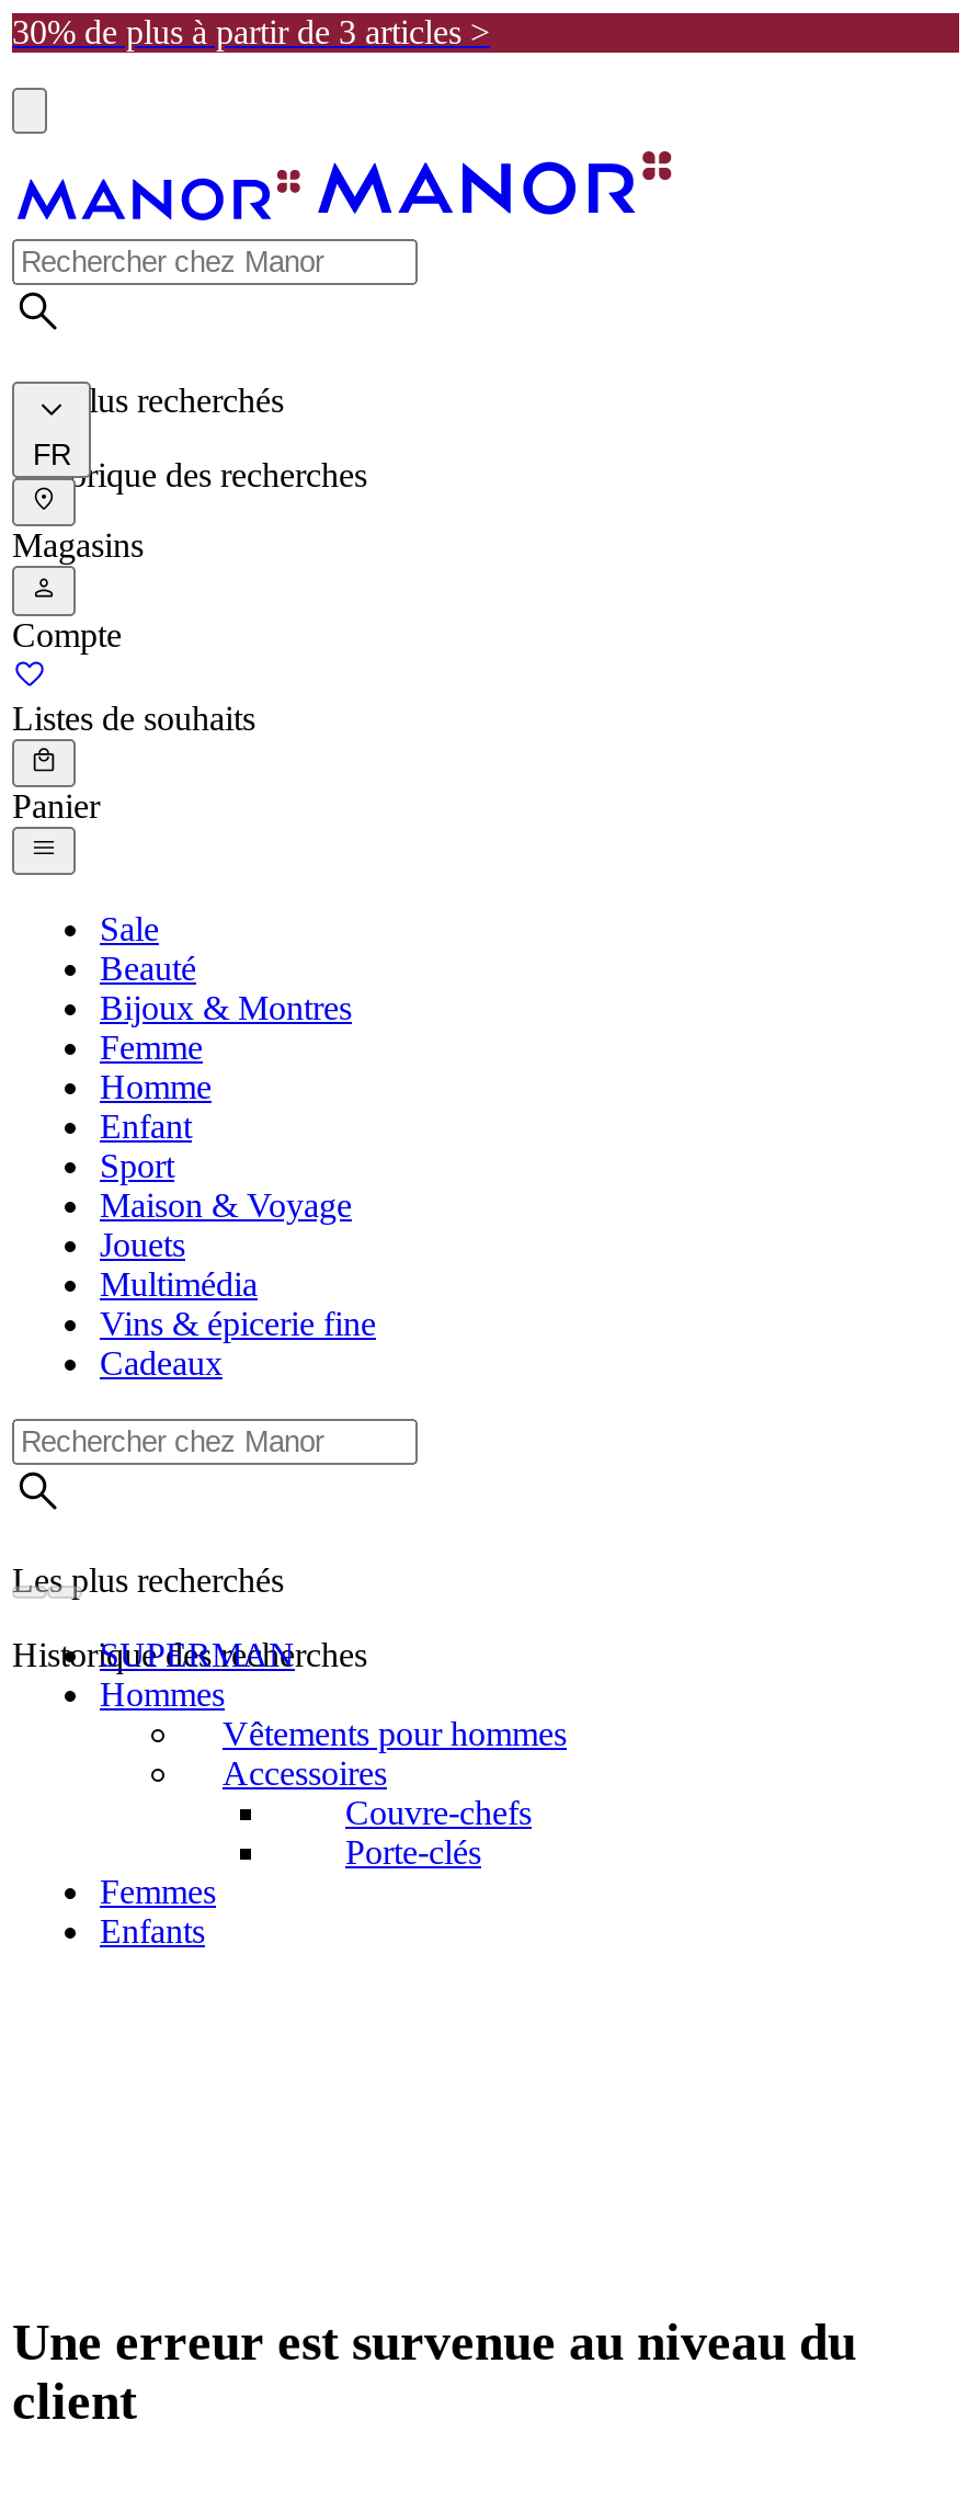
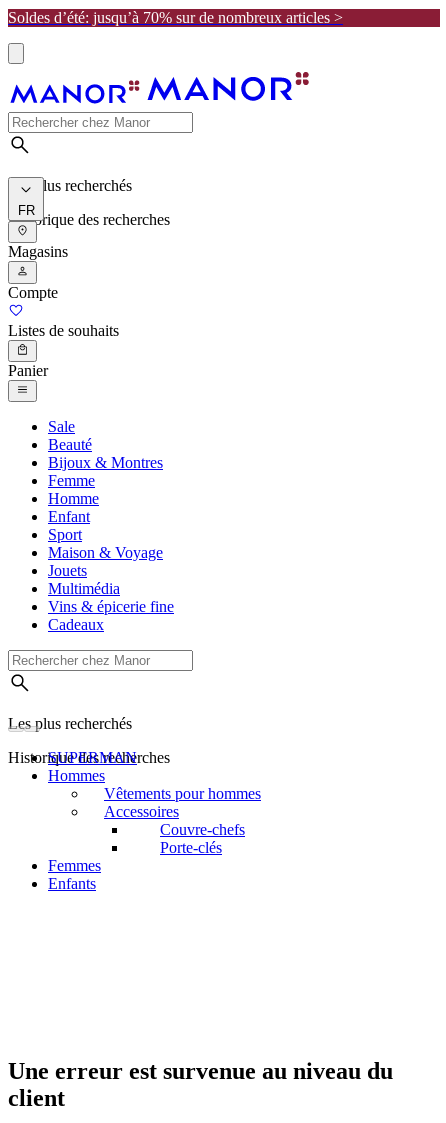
[12,13,490,50] 30% de plus à partir de 3 articles > -> [8,9,343,26] Soldes d’été: jusqu’à 70% sur de nombreux articles >

